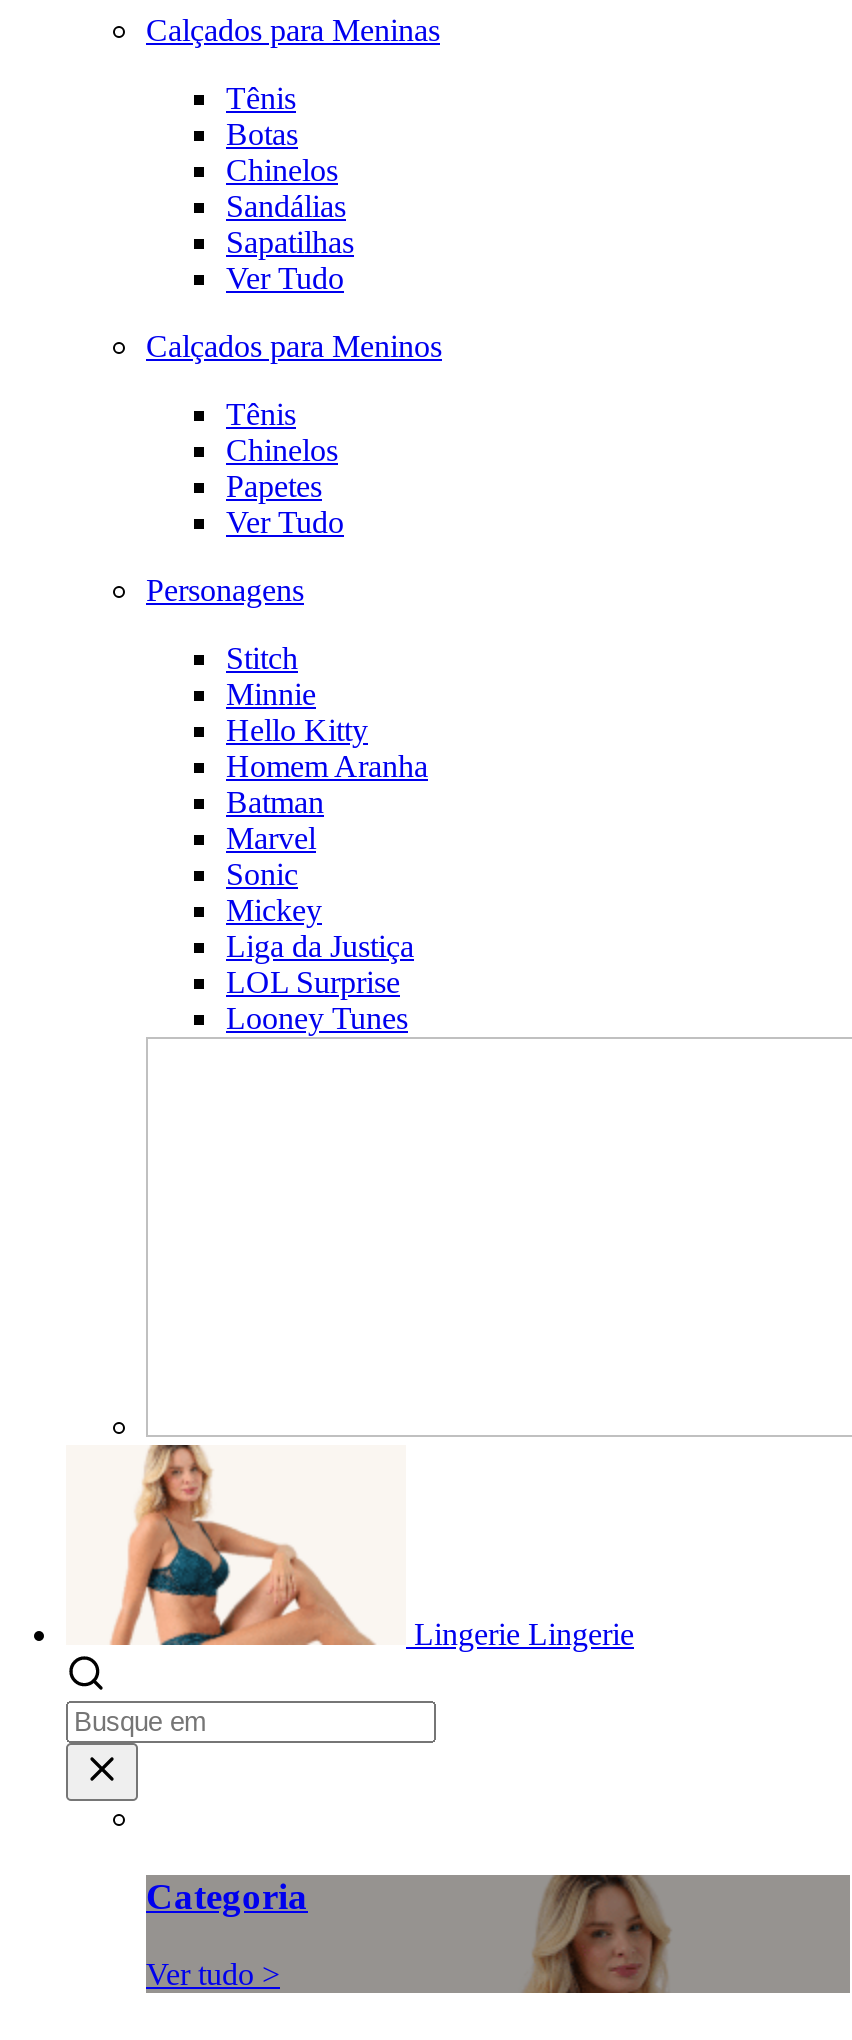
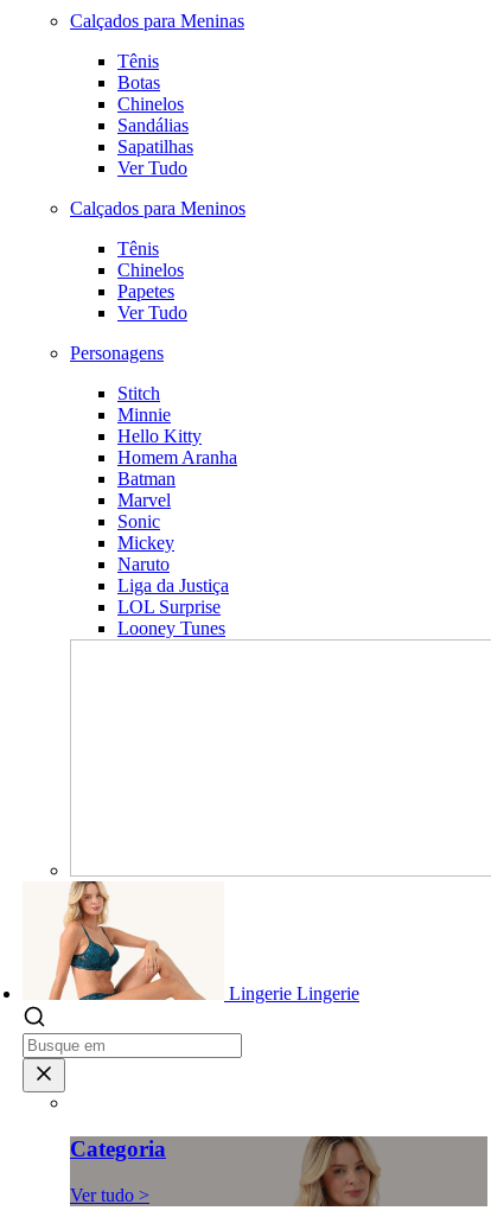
none -> [117,554,170,574] Naruto

